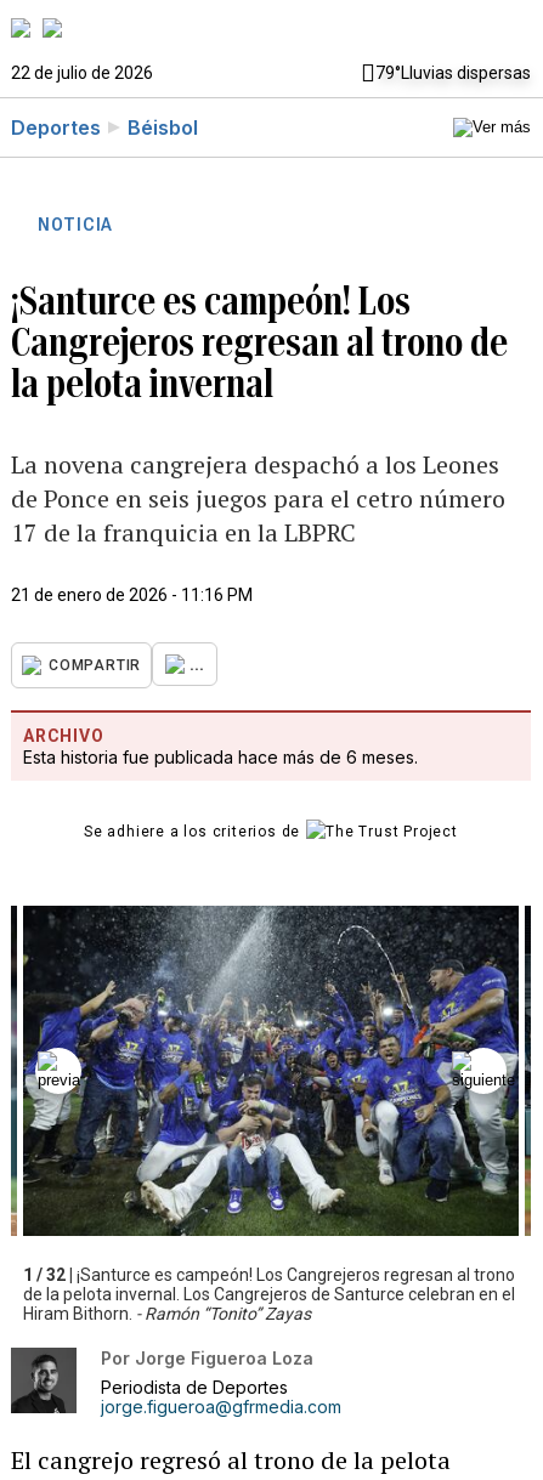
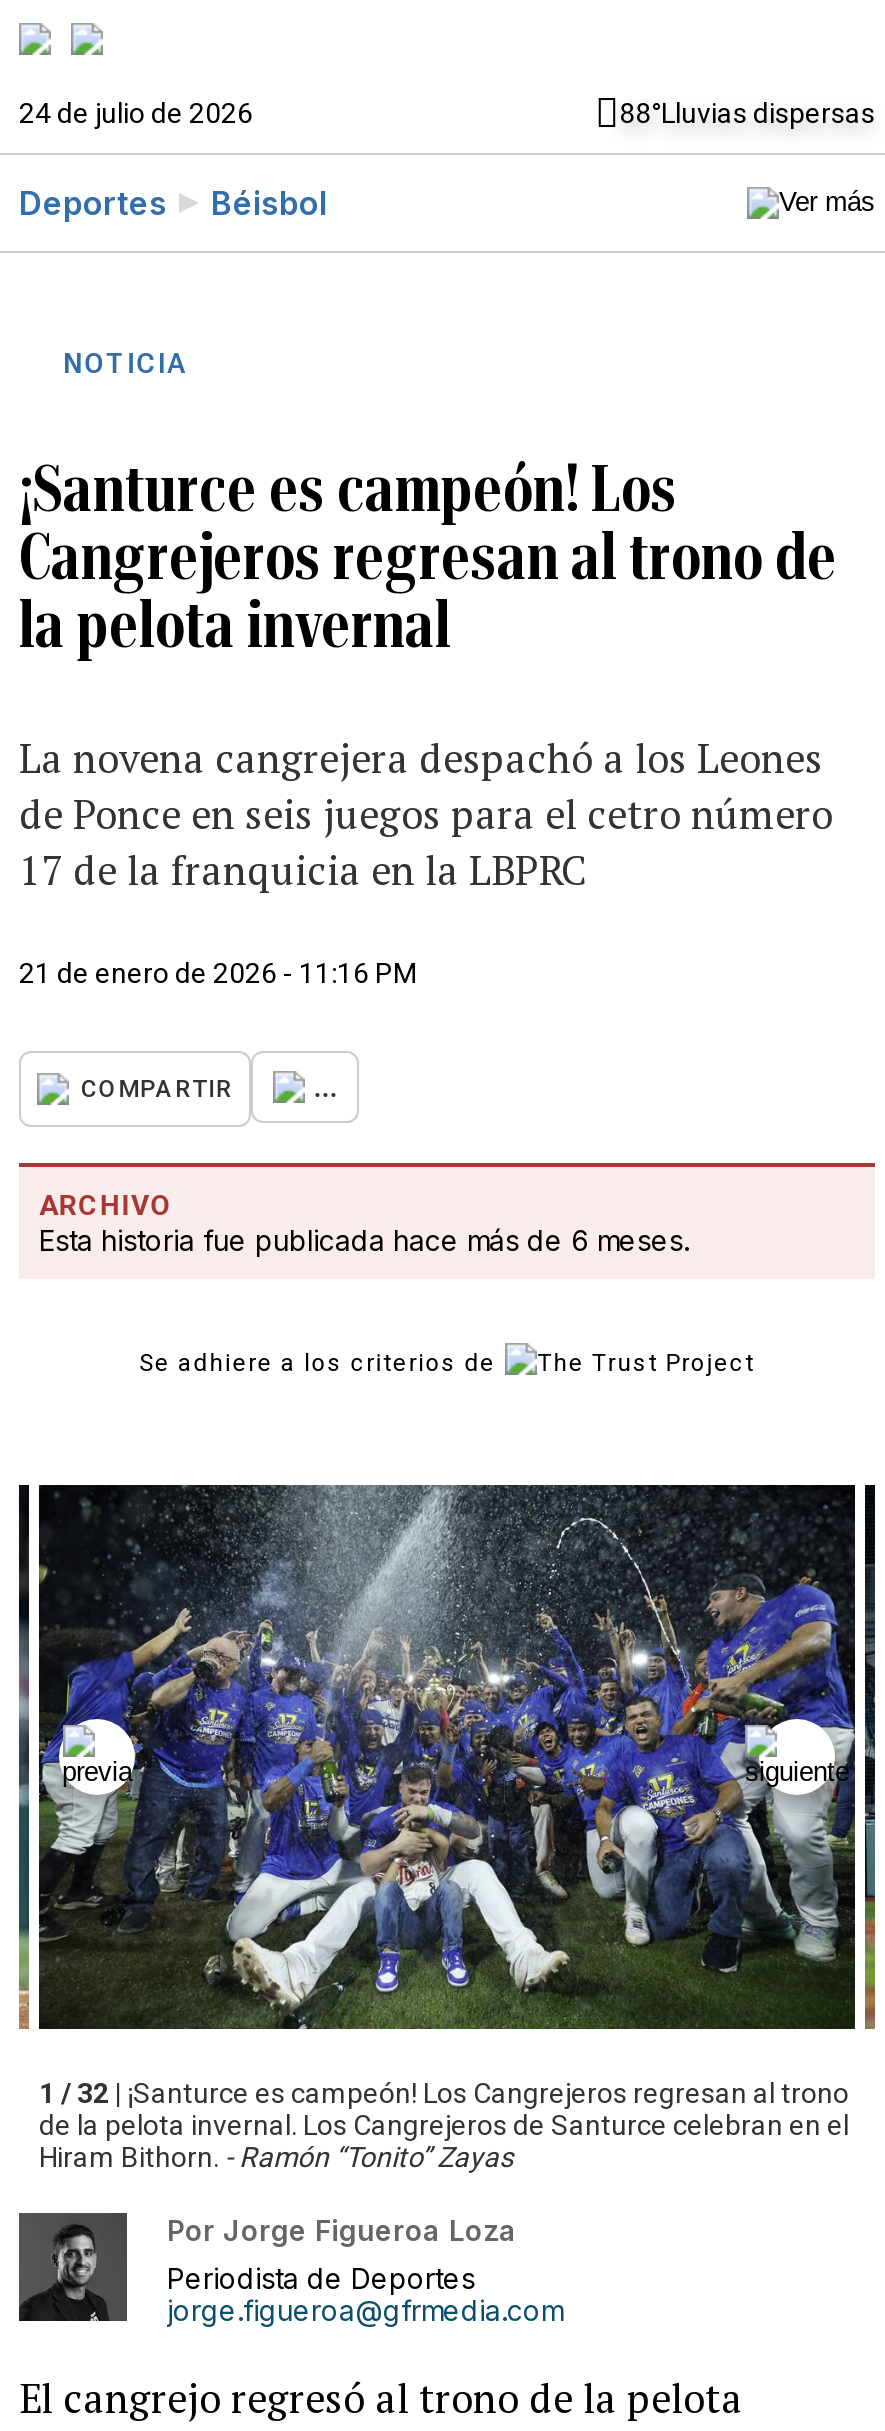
[11,63,153,83] 22 de julio de 2026 -> [19,97,253,129] 24 de julio de 2026
[375,63,531,83] 79°Lluvias dispersas -> [619,97,875,129] 88°Lluvias dispersas

